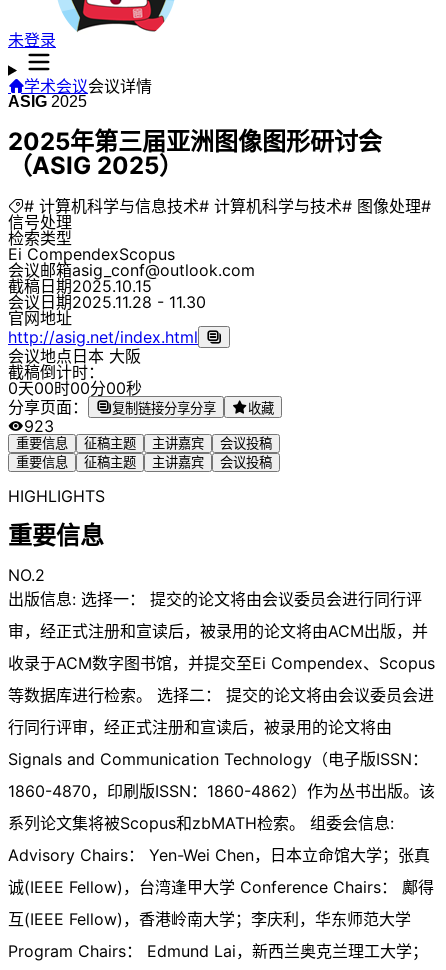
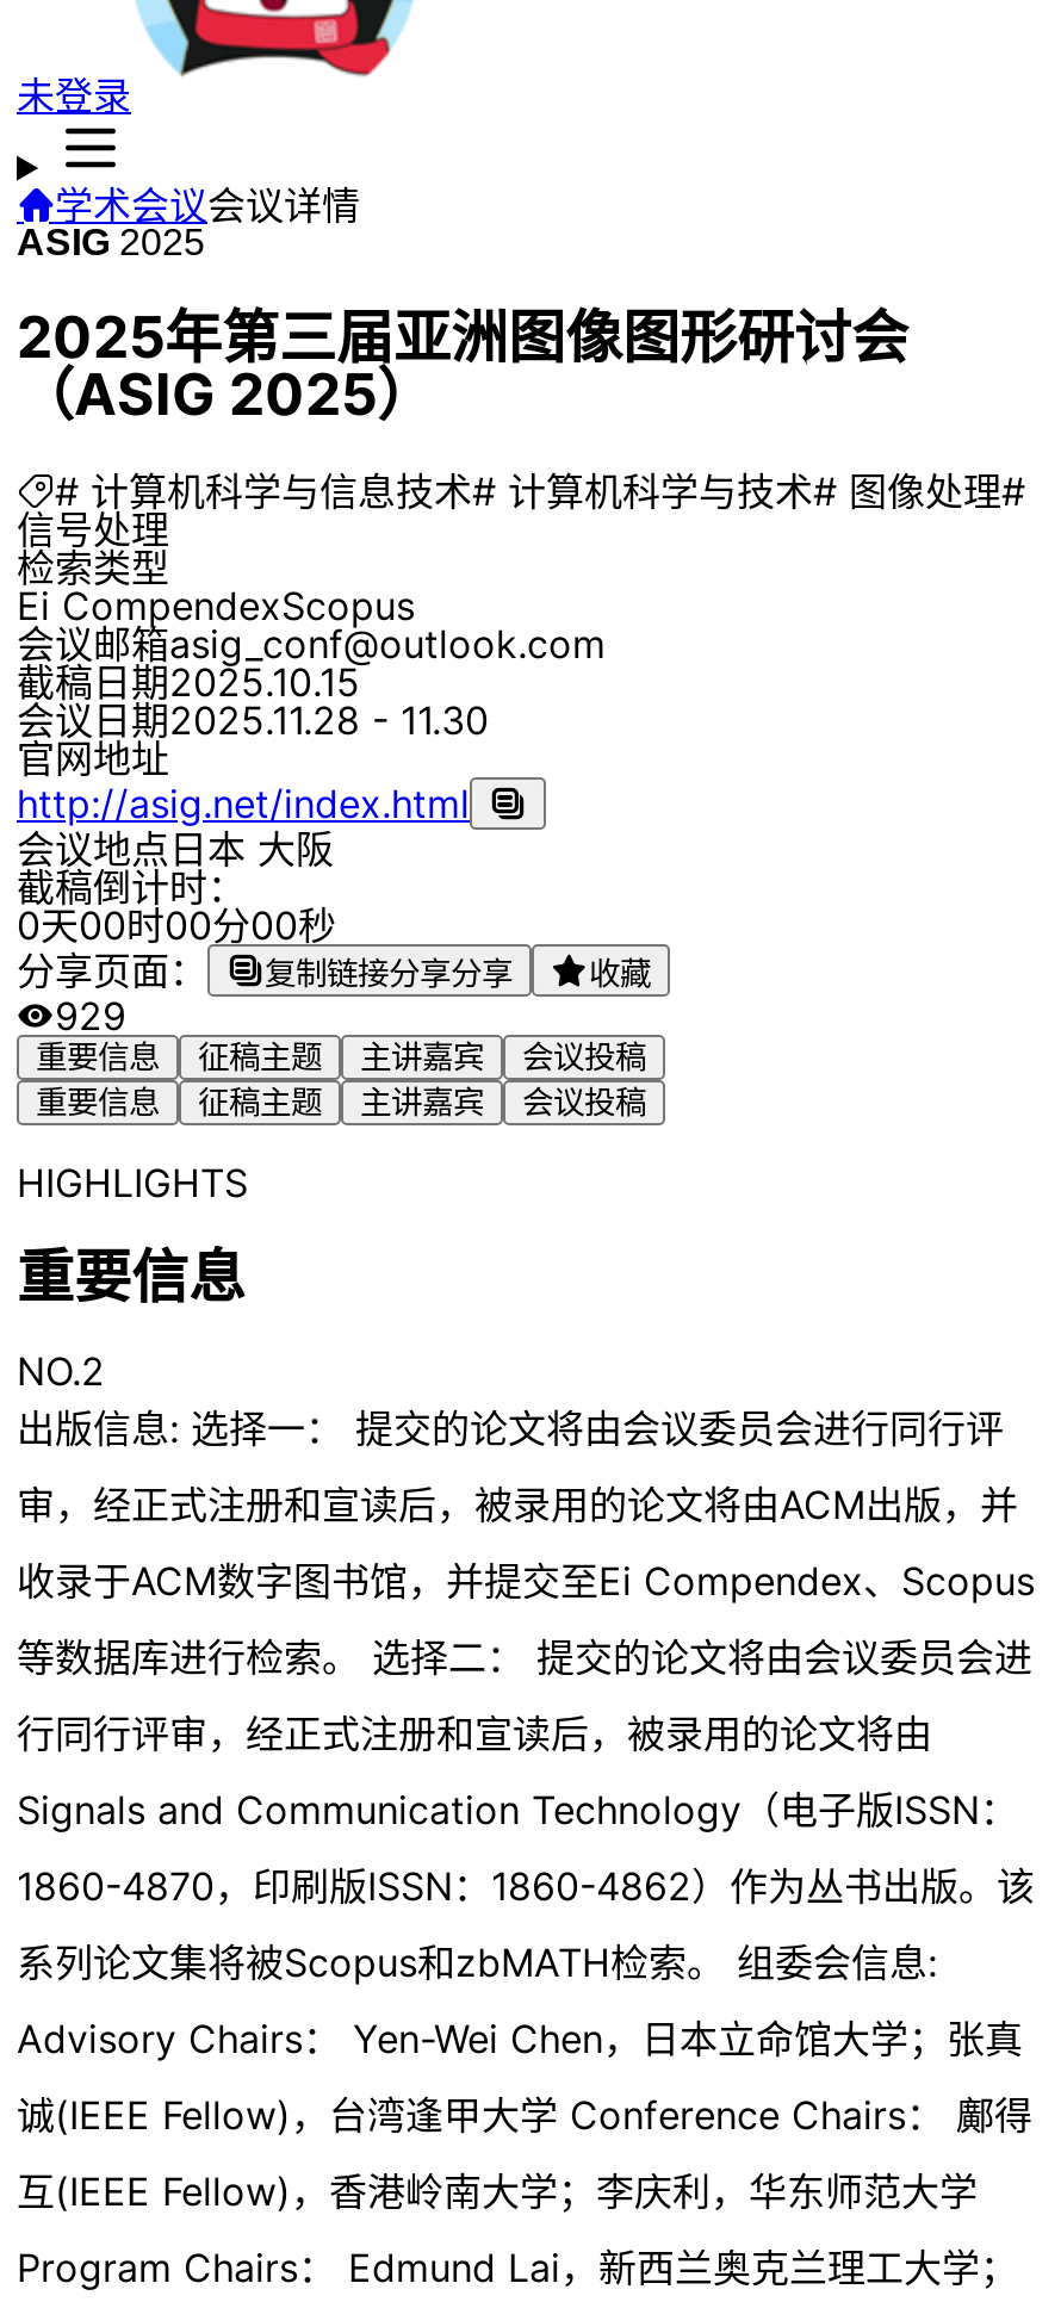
[24,416,54,436] 923 -> [55,991,126,1039] 929

